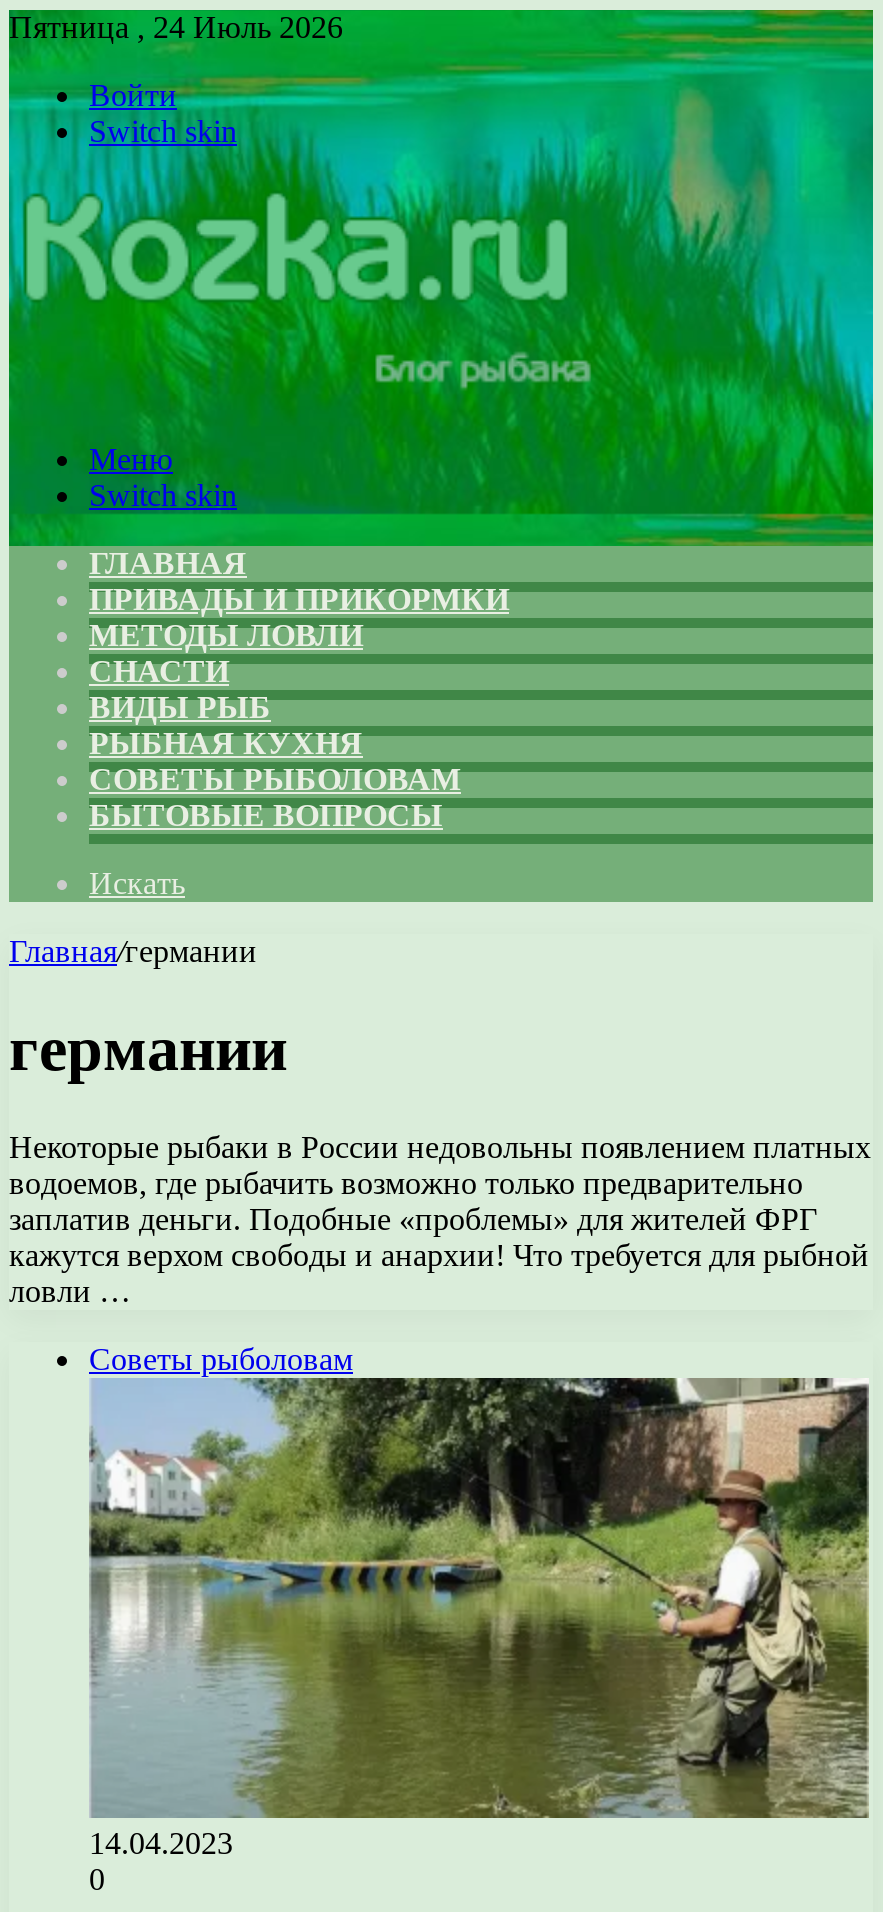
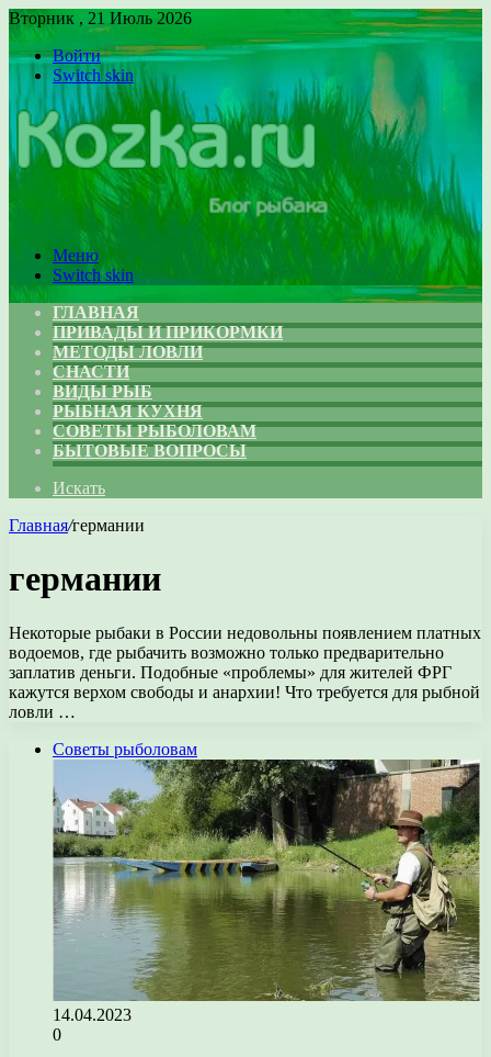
[9,10,343,44] Пятница , 24 Июль 2026 -> [9,9,192,27] Вторник , 21 Июль 2026

